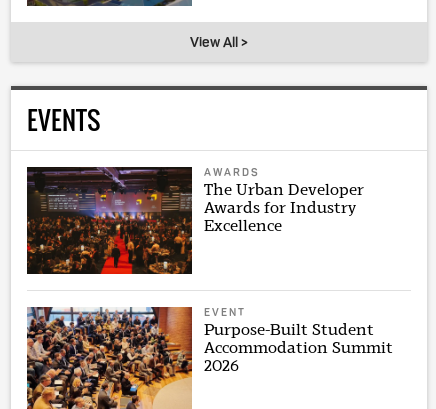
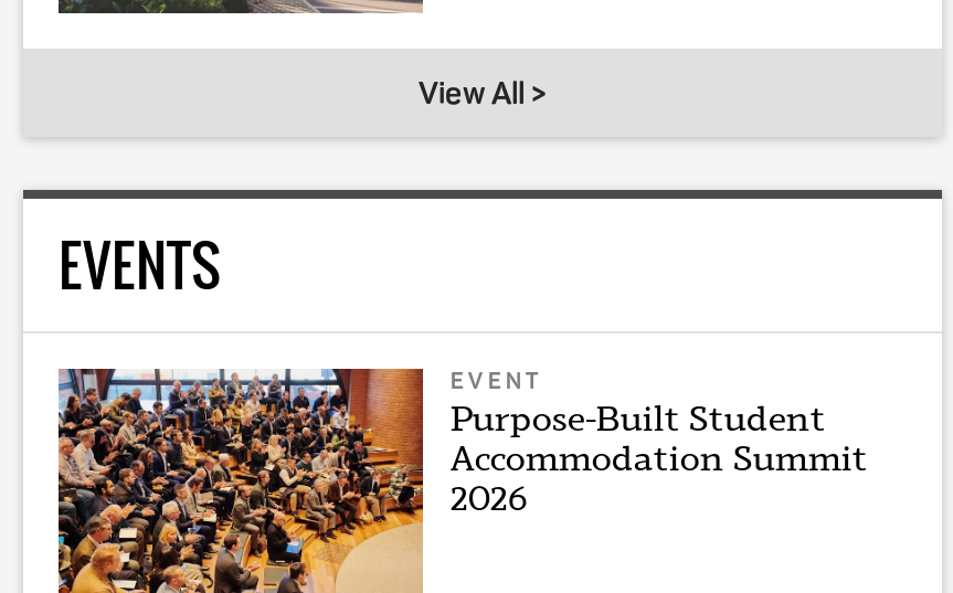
[26,166,364,275] [image] | AWARDS | The Urban Developer | Awards for Industry | Excellence -> none

